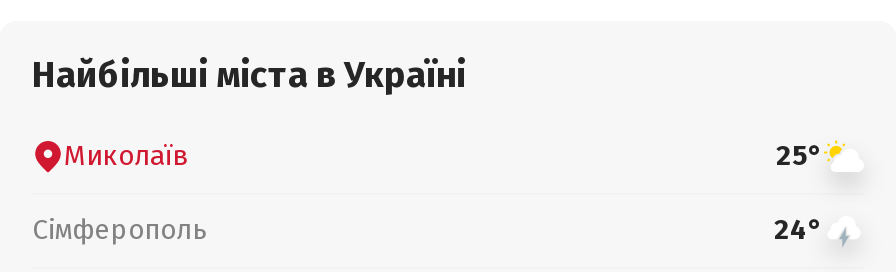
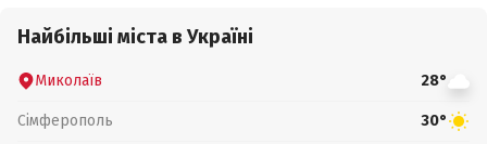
[776,139,824,173] 25° -> [421,71,448,90] 28°
[774,213,824,247] 24° -> [421,112,448,130] 30°

